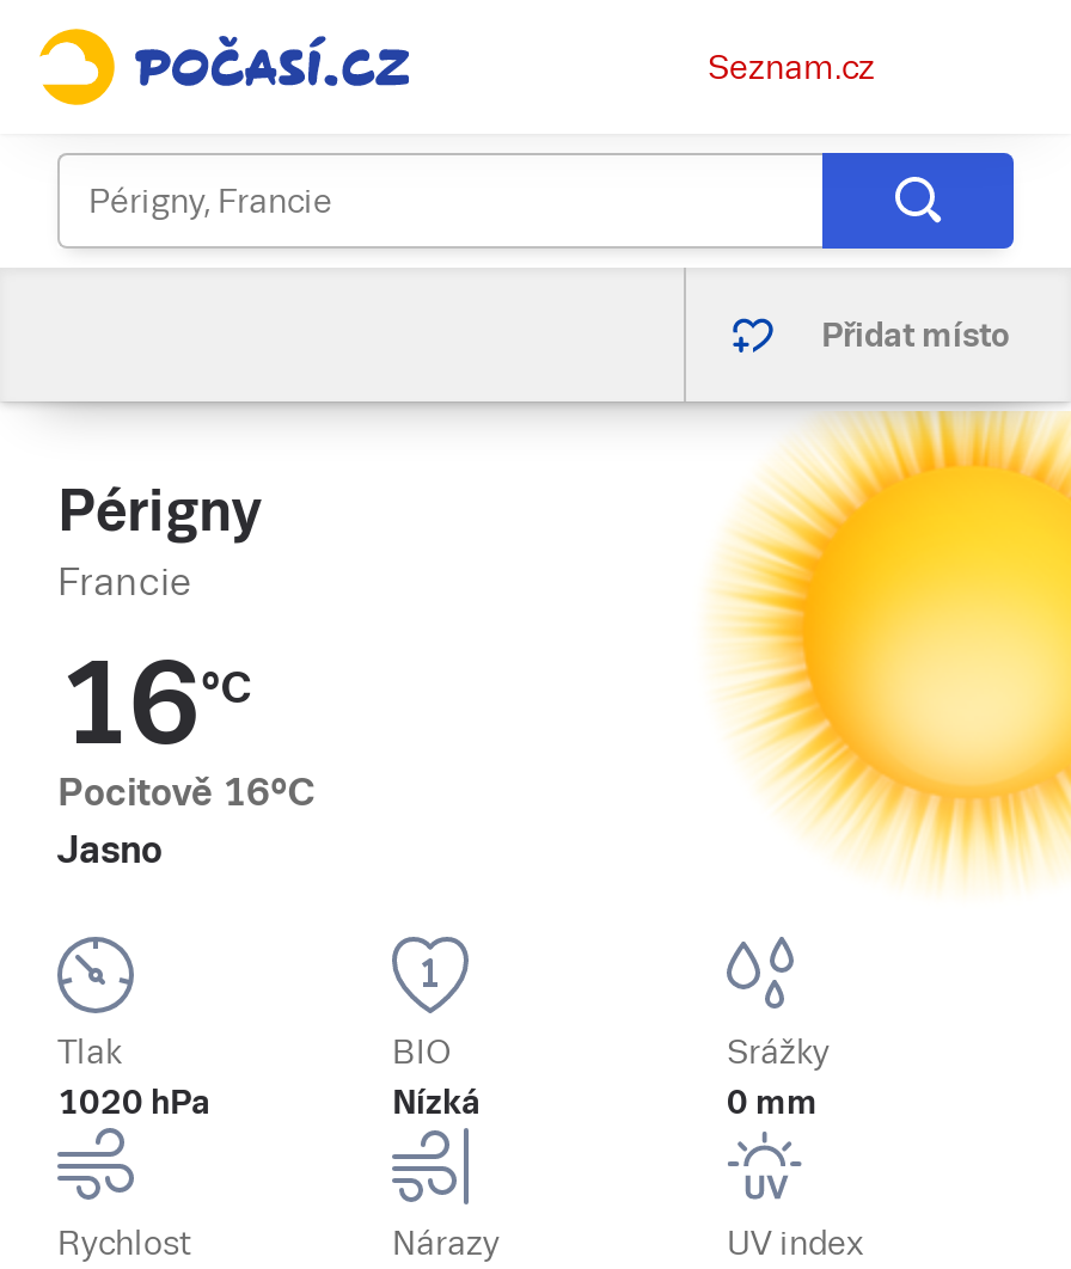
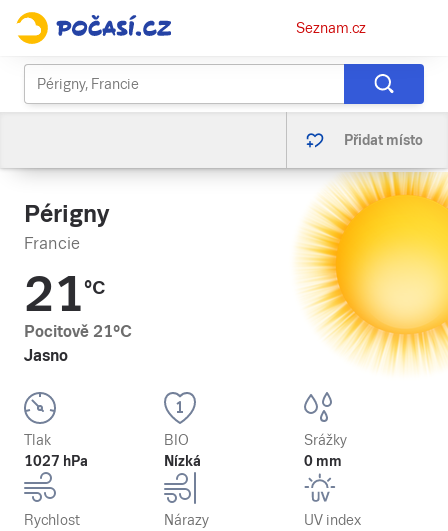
[57,638,251,770] 16°C -> [24,267,105,322] 21°C
[57,770,316,815] Pocitově 16°C -> [24,322,132,341] Pocitově 21°C
[57,1083,210,1121] 1020 hPa -> [24,453,88,469] 1027 hPa

